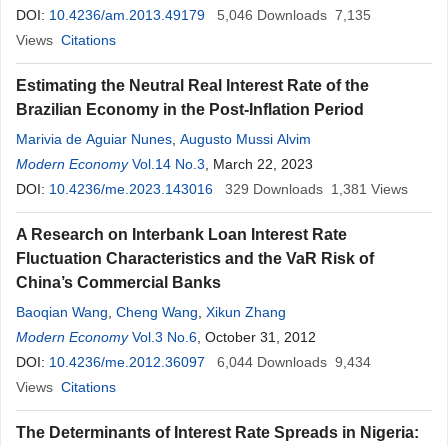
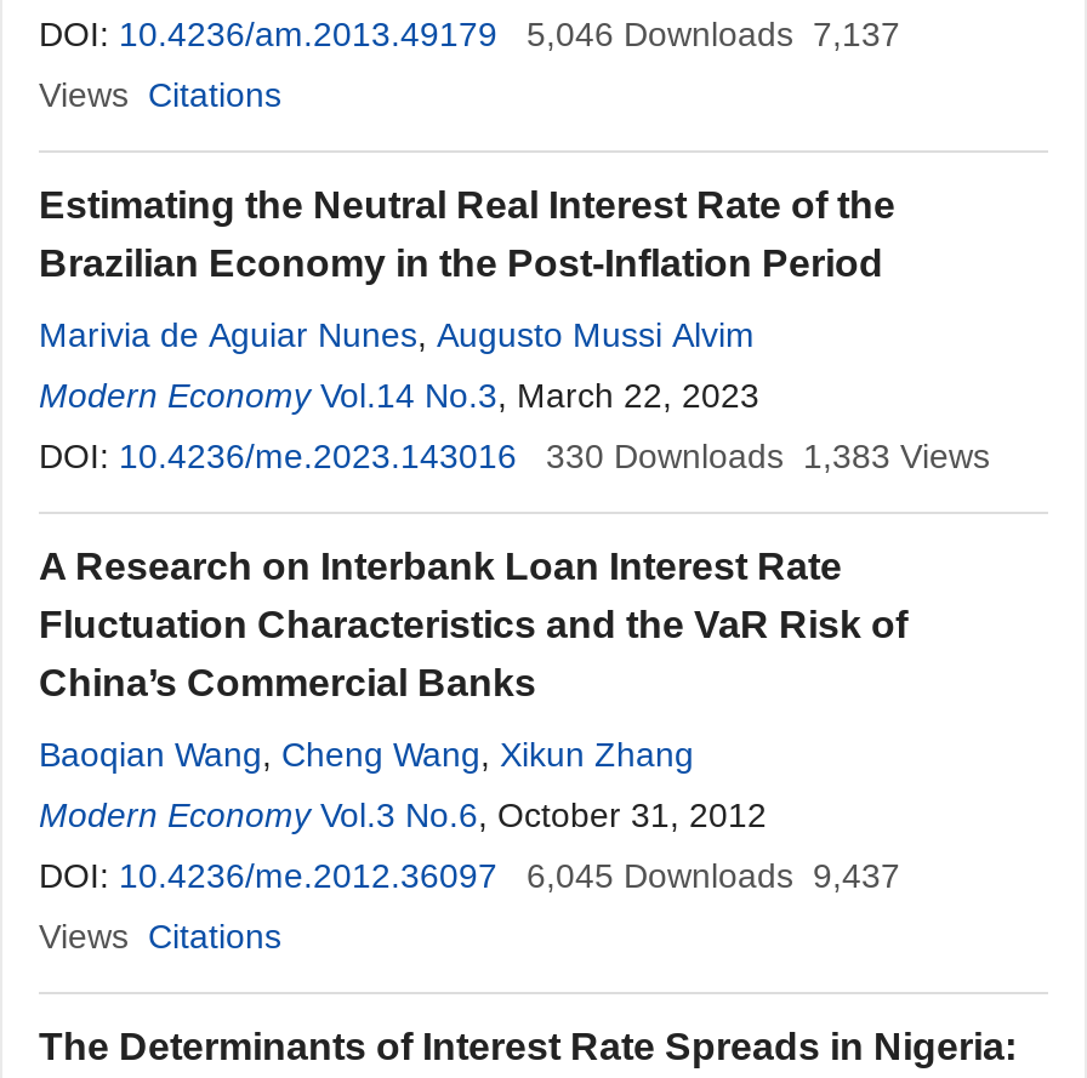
[16,7,371,23] DOI: 10.4236/am.2013.49179 5,046 Downloads 7,135 -> [39,15,900,53] DOI: 10.4236/am.2013.49179 5,046 Downloads 7,137
[225,181,408,197] 329 Downloads 1,381 Views -> [546,437,990,475] 330 Downloads 1,383 Views
[16,354,371,370] DOI: 10.4236/me.2012.36097 6,044 Downloads 9,434 -> [39,856,900,895] DOI: 10.4236/me.2012.36097 6,045 Downloads 9,437

